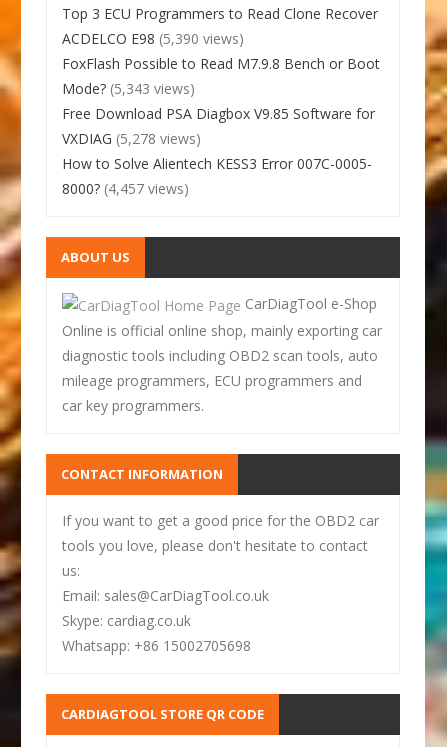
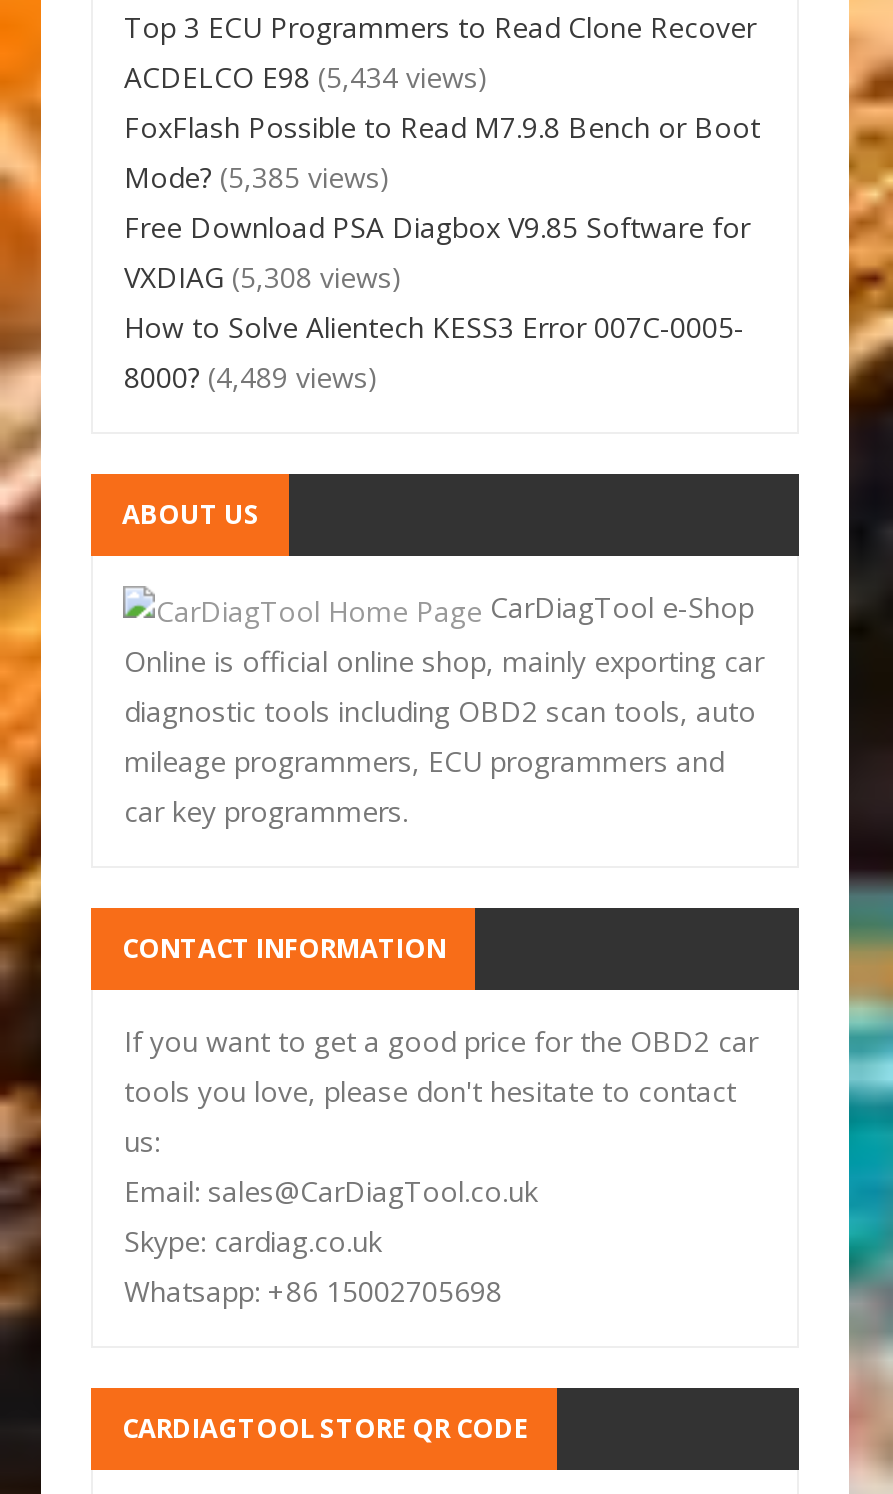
[62,29,244,48] ACDELCO E98 (5,390 views) -> [124,58,488,96] ACDELCO E98 (5,434 views)
[62,79,195,98] Mode? (5,343 views) -> [124,158,390,196] Mode? (5,385 views)
[62,129,201,148] VXDIAG (5,278 views) -> [124,258,402,296] VXDIAG (5,308 views)
[62,179,189,198] 8000? (4,457 views) -> [124,358,378,396] 8000? (4,489 views)

